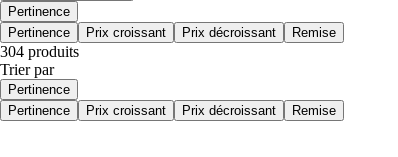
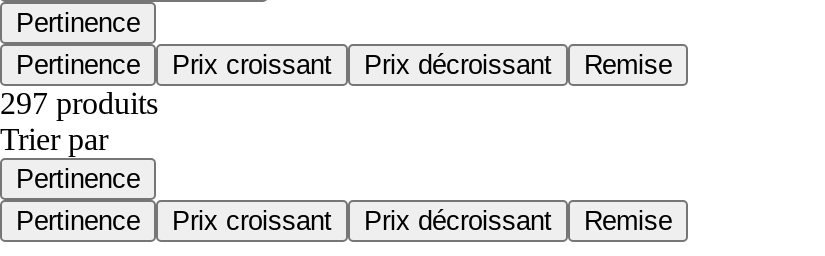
[0,43,79,60] 304 produits -> [0,87,158,121] 297 produits

